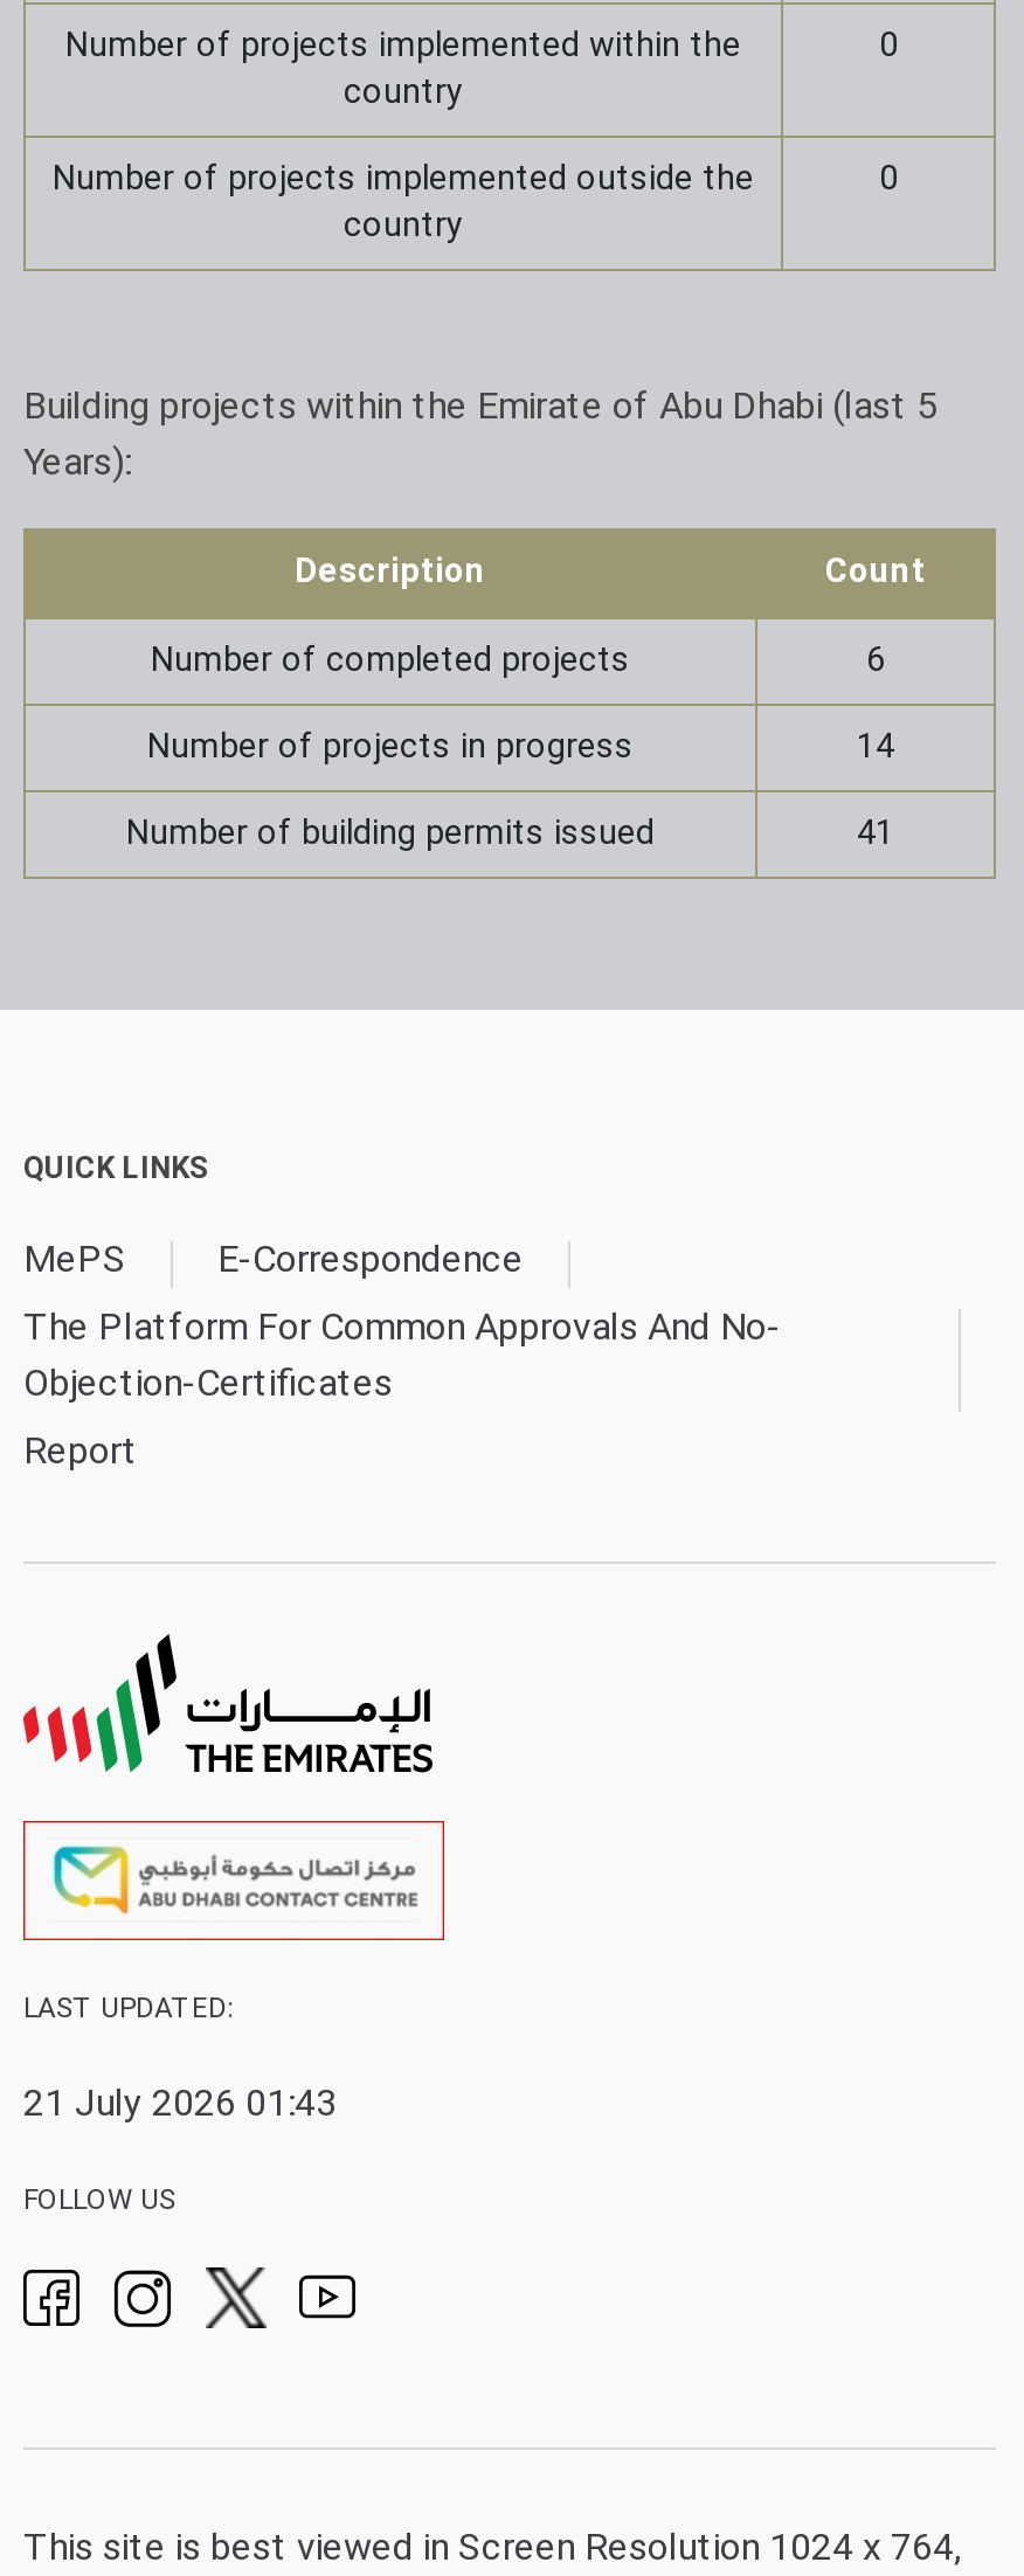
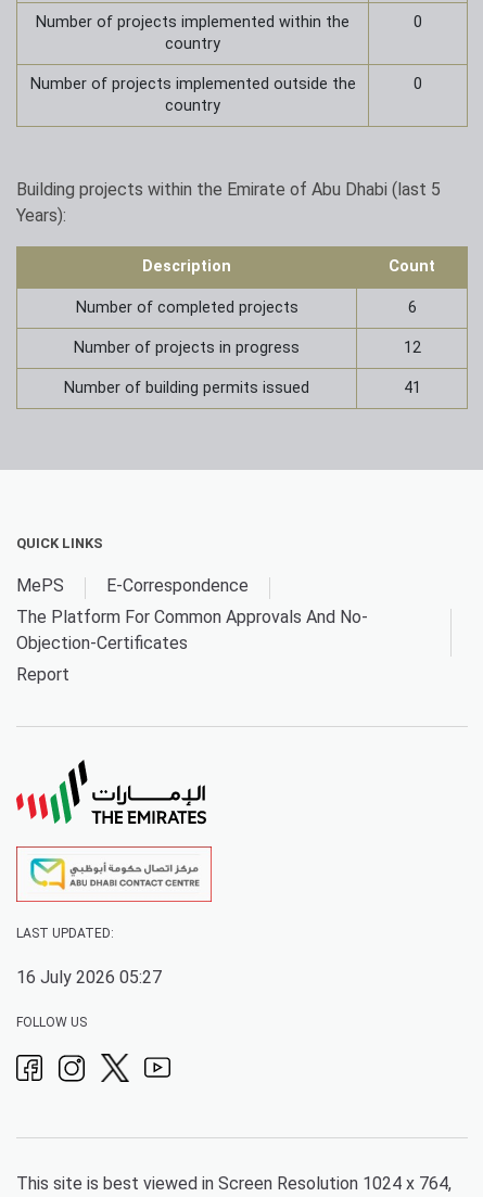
[857,727,894,767] 14 -> [403,339,421,357] 12
[23,2080,337,2125] 21 July 2026 01:43 -> [16,967,162,988] 16 July 2026 05:27

